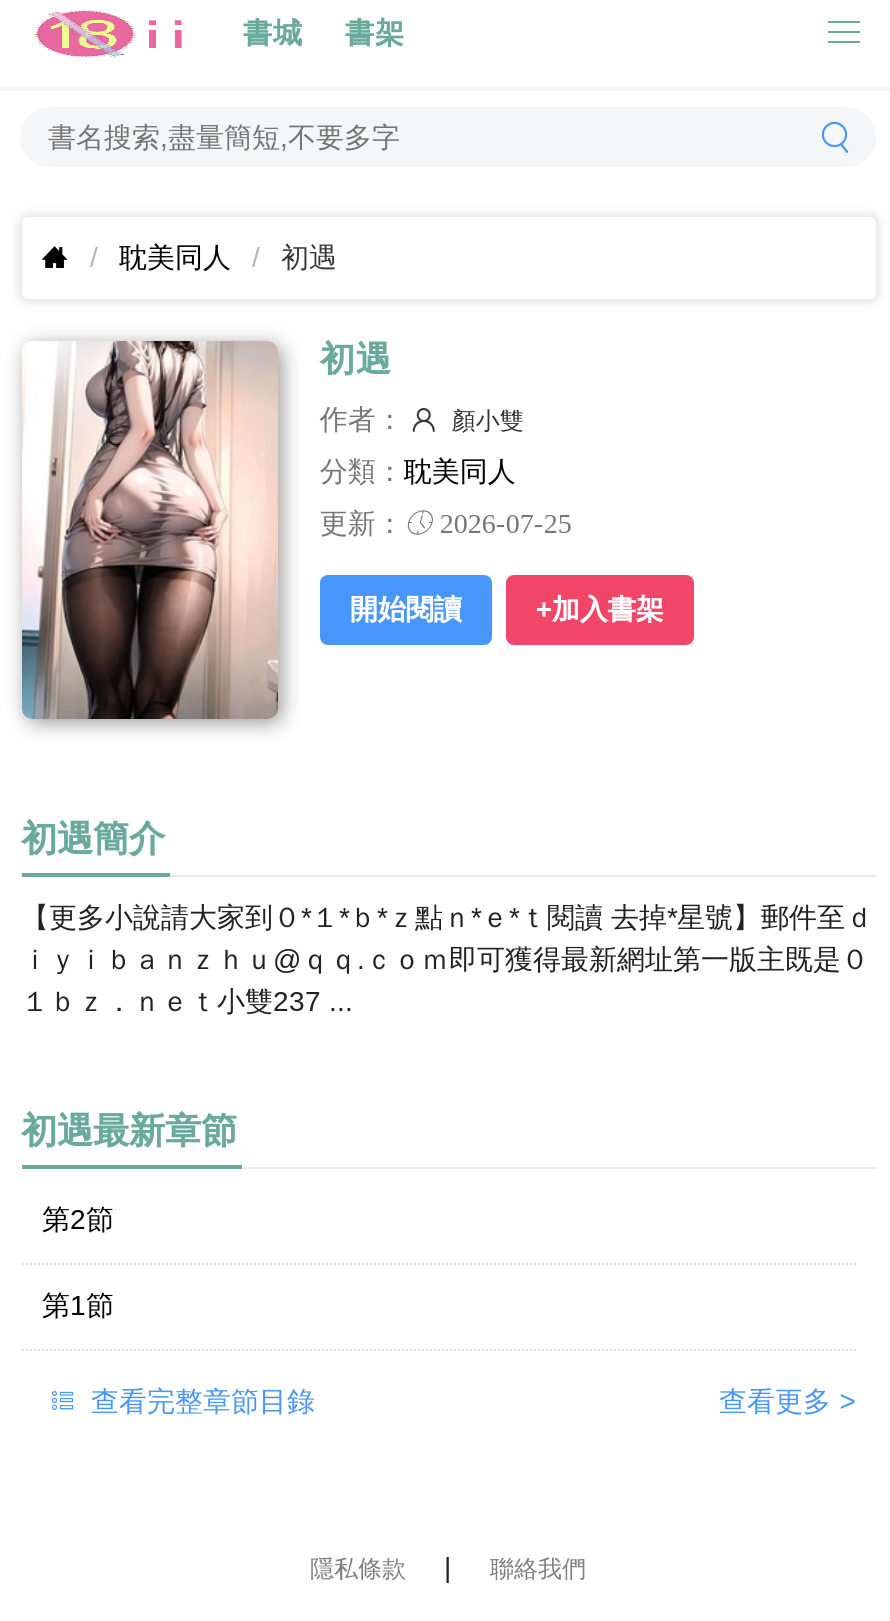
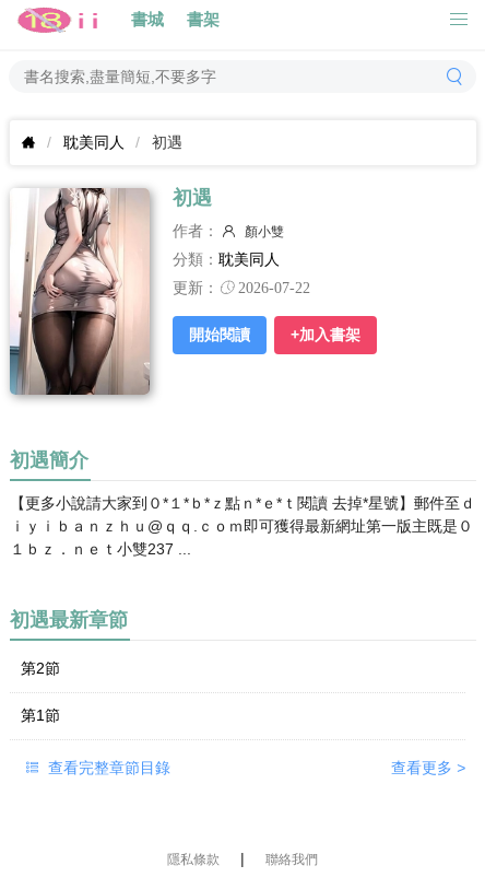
[320,508,572,536] 更新： 2026-07-25 -> [172,279,310,295] 更新： 2026-07-22

